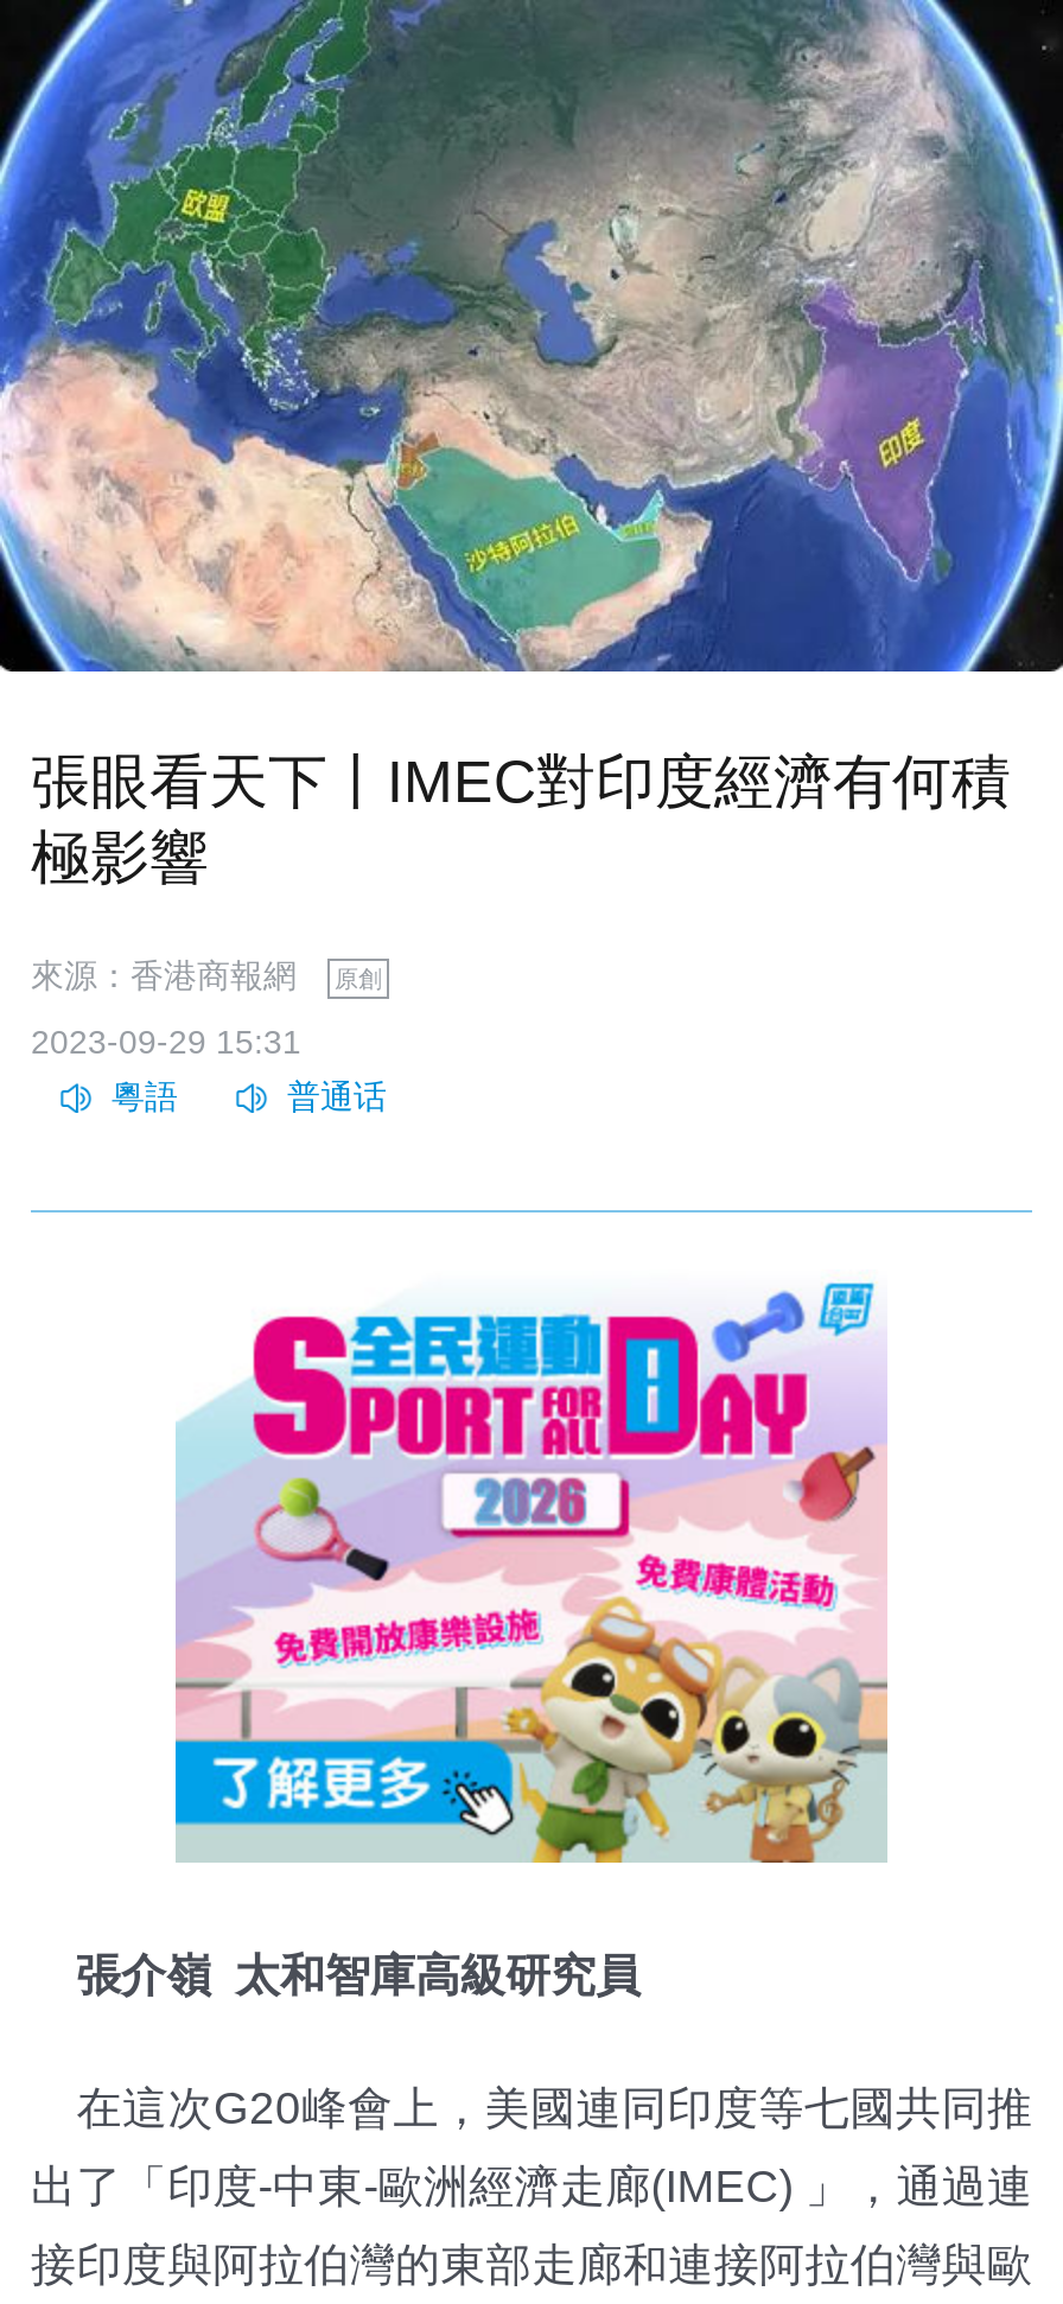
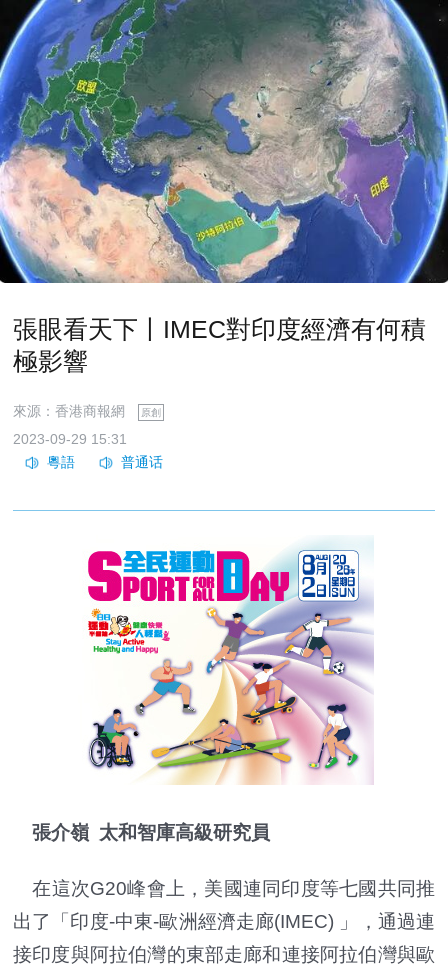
[173,1281,887,1865] [image] -> [74,541,374,785] [image]

